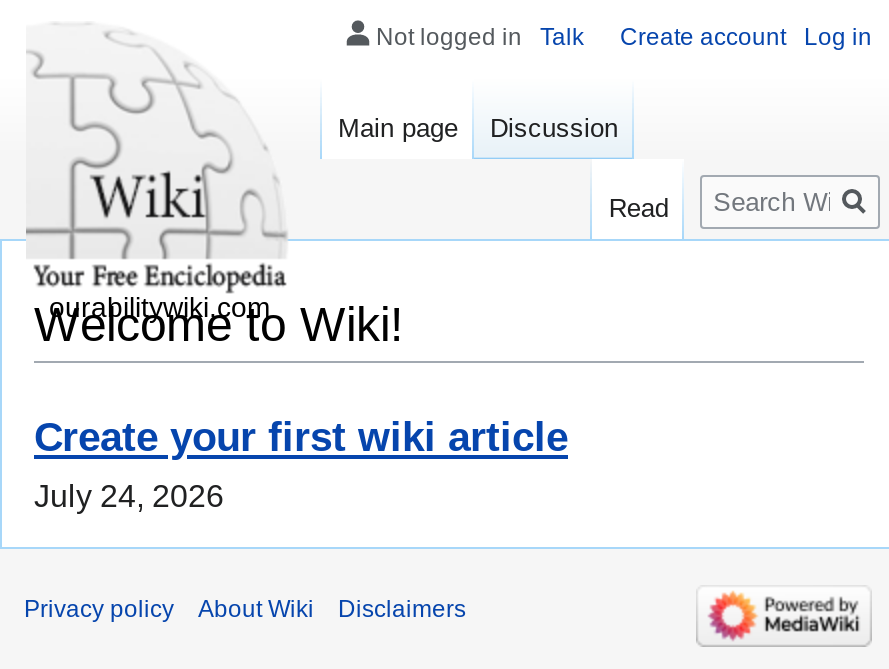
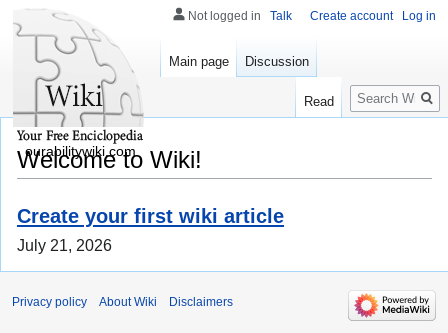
[34,480,224,514] July 24, 2026 -> [17,237,112,254] July 21, 2026

